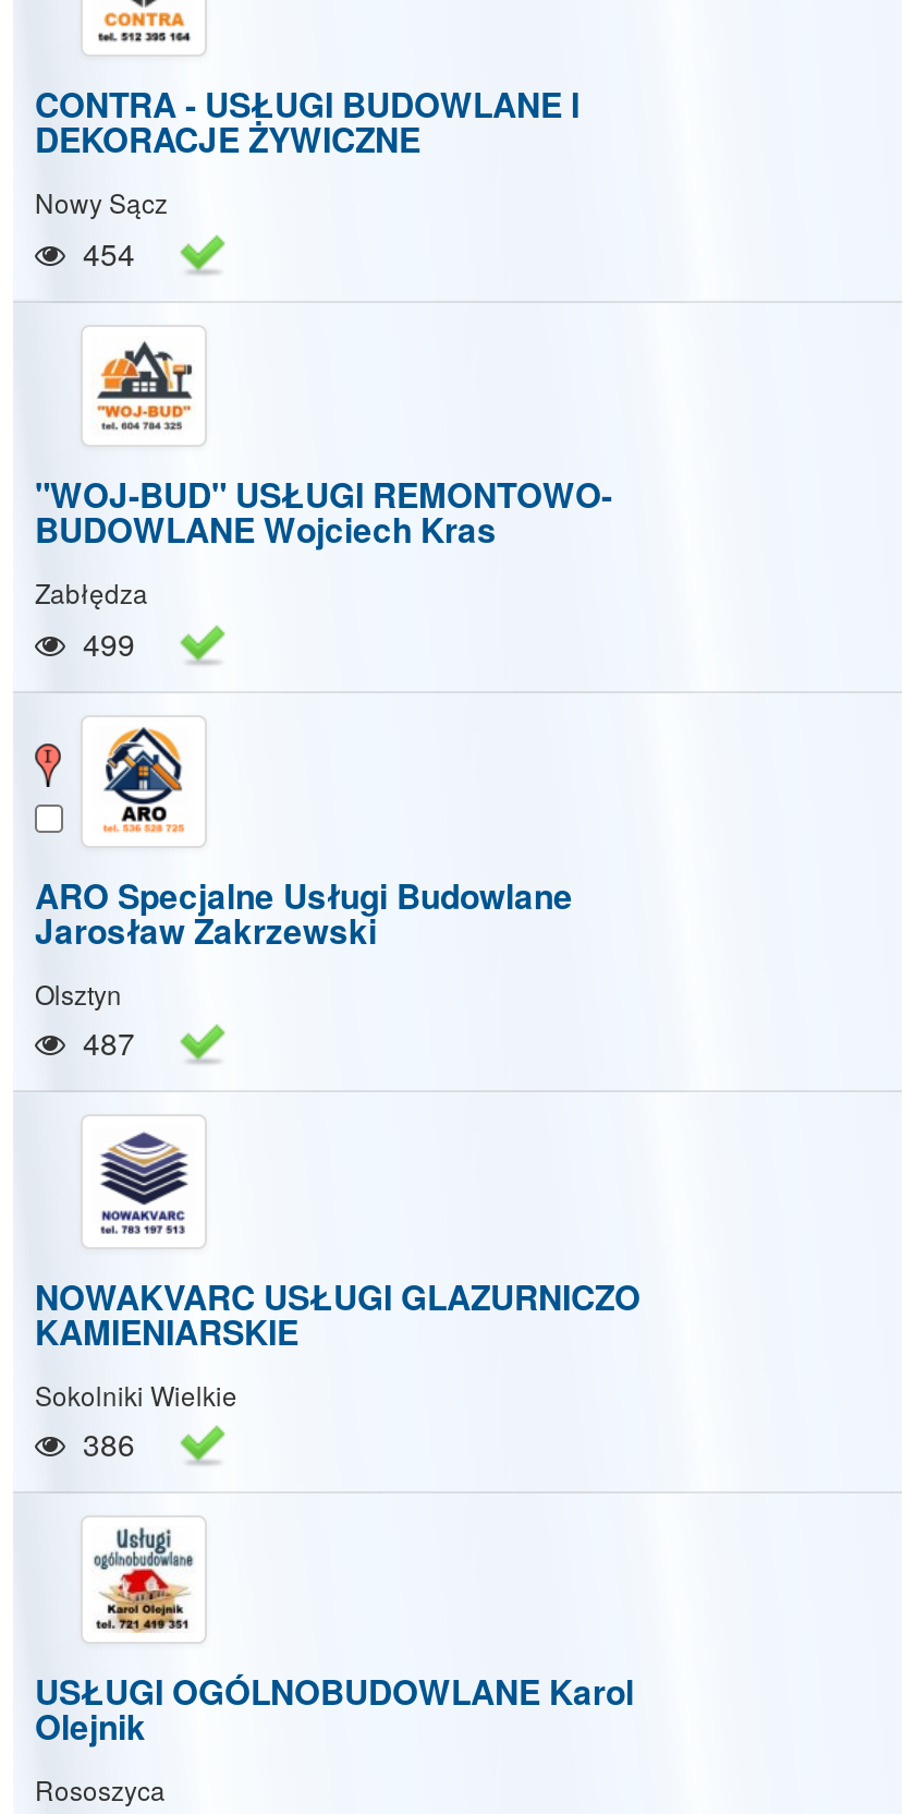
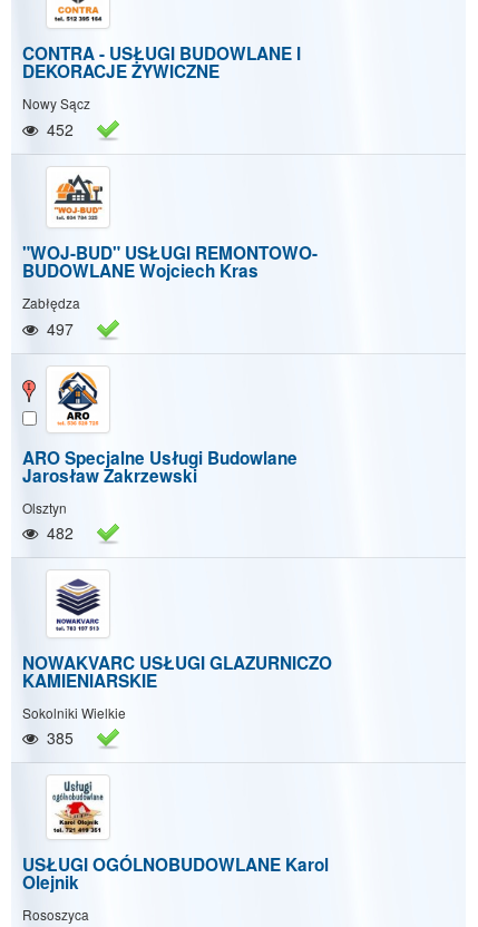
[65,230,135,274] 454 -> [38,118,74,140] 452
[65,621,135,665] 499 -> [38,317,74,340] 497
[65,1021,135,1064] 487 -> [38,522,74,544] 482
[65,1422,135,1466] 386 -> [38,727,74,749] 385

